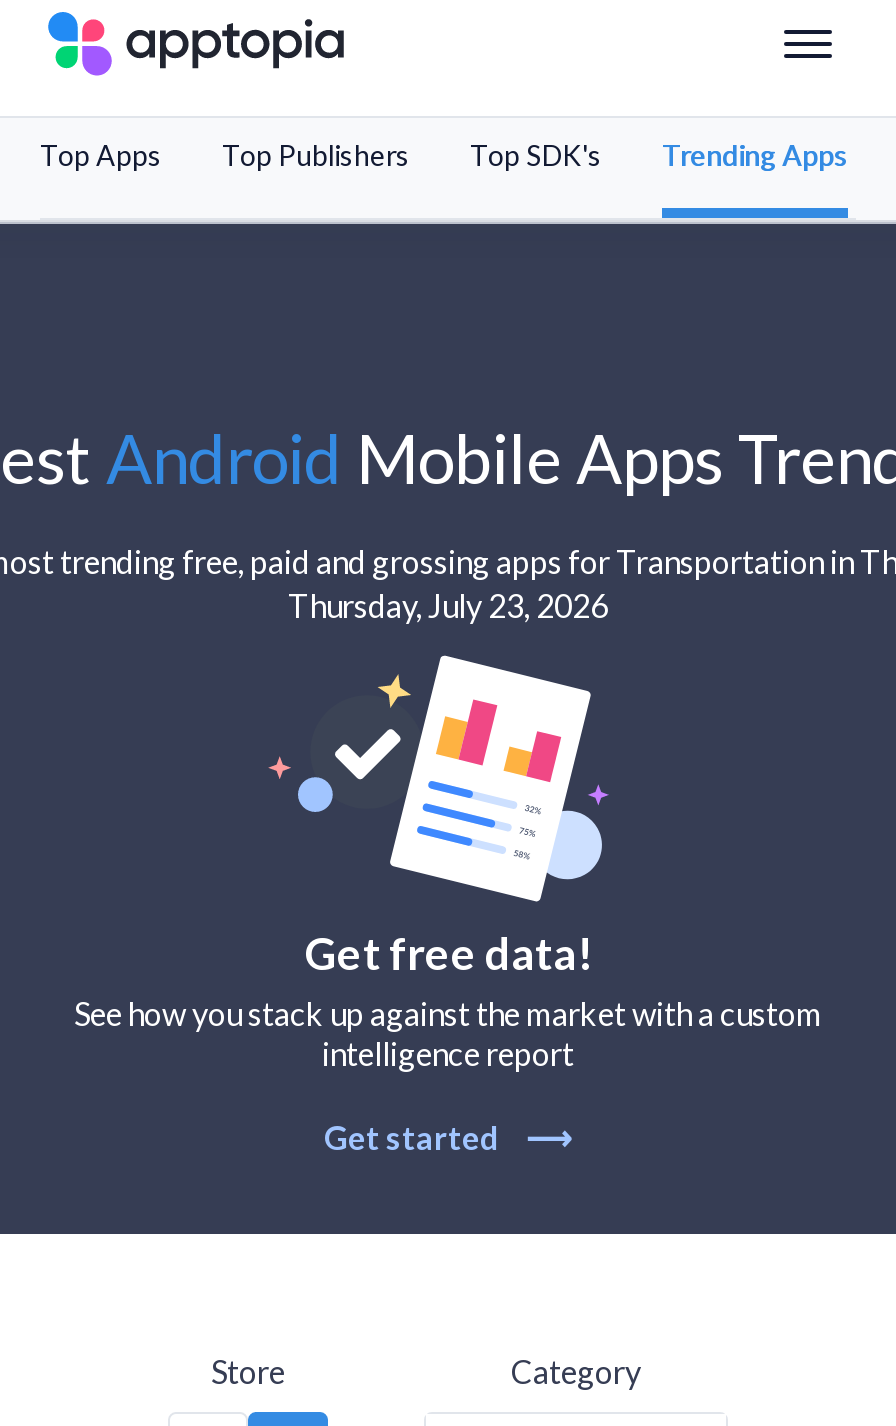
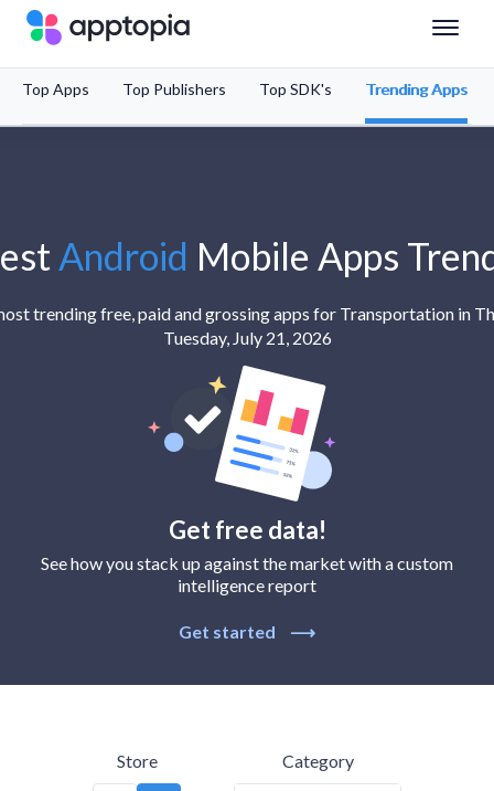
[288,587,608,625] Thursday, July 23, 2026 -> [163,328,331,349] Tuesday, July 21, 2026

